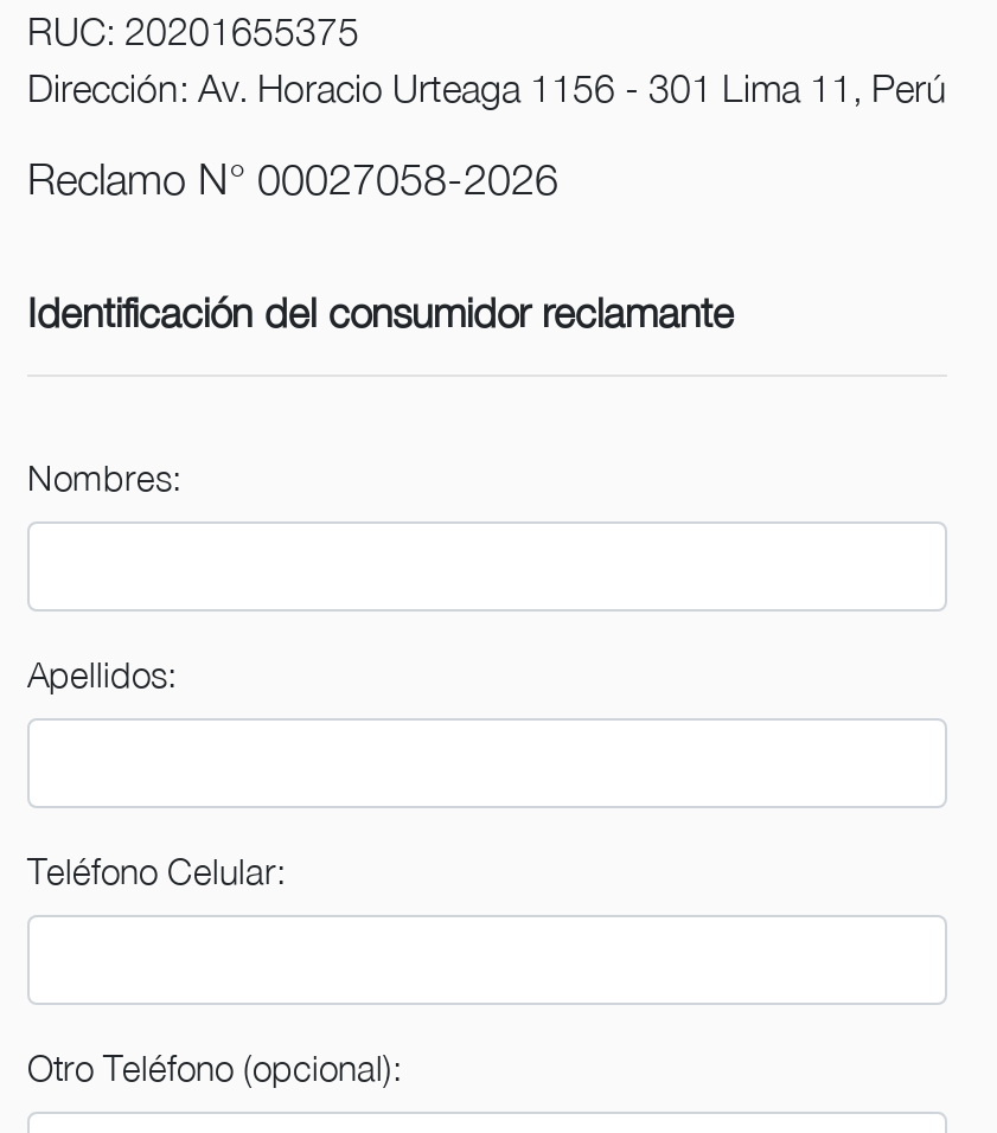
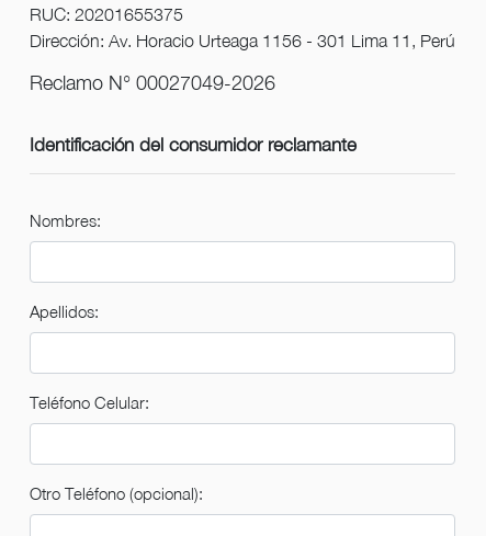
[27,154,558,204] Reclamo N° 00027058-2026 -> [30,71,275,94] Reclamo N° 00027049-2026

